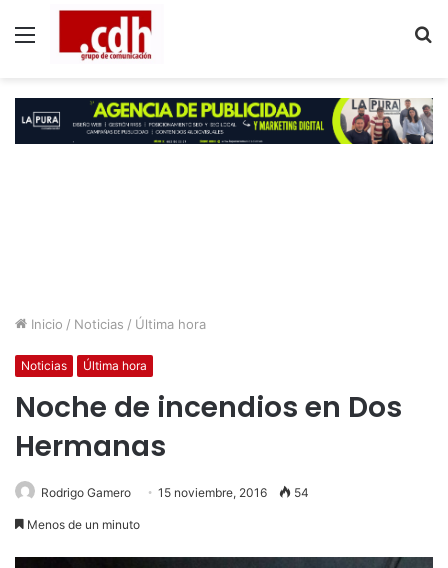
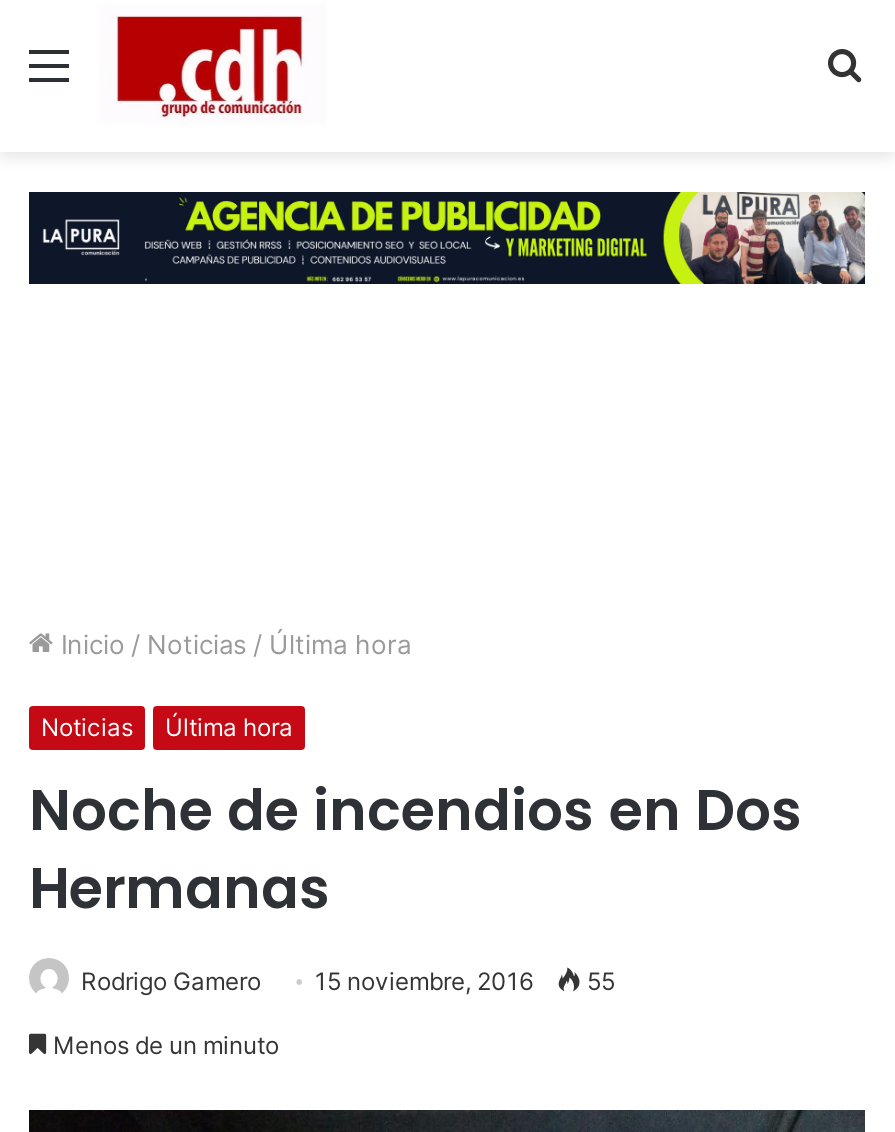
[41,485,309,500] Rodrigo Gamero 15 noviembre, 2016 54 -> [81,966,615,996] Rodrigo Gamero 15 noviembre, 2016 55

